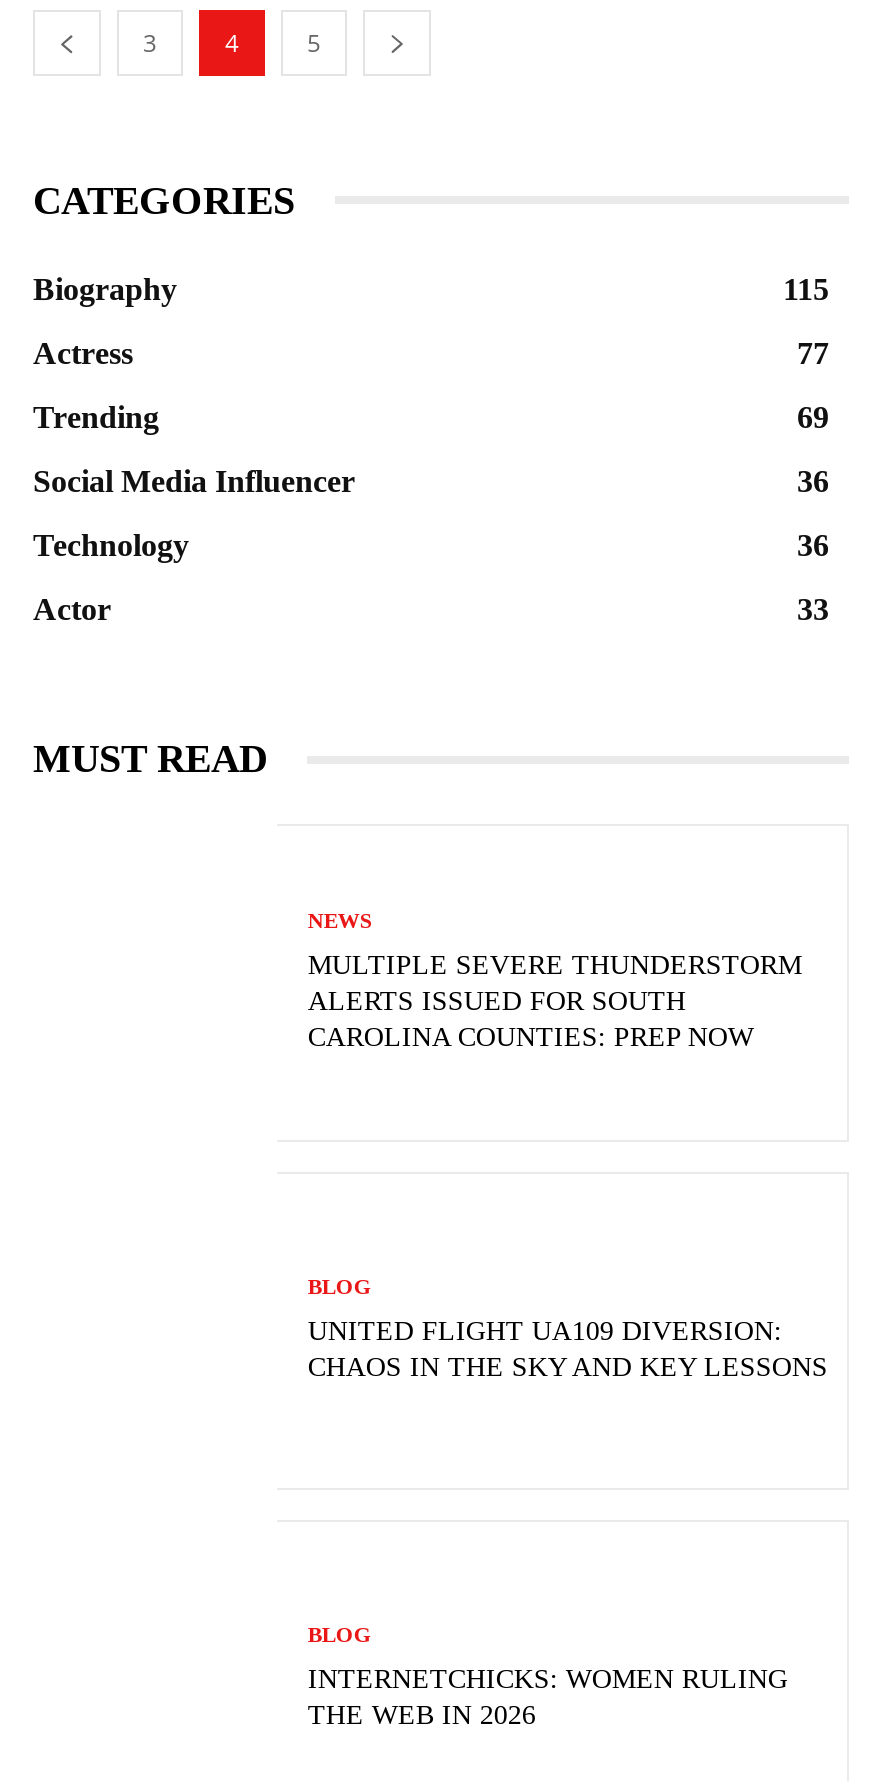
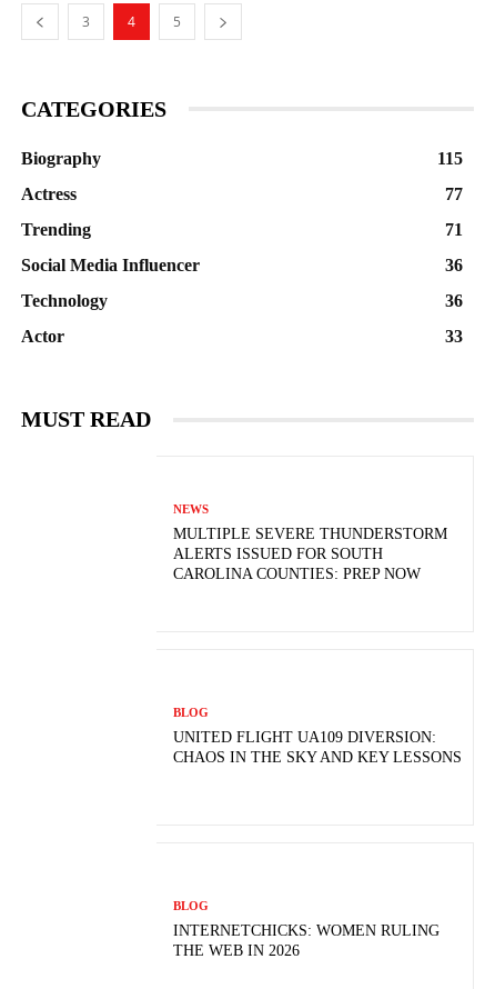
[797,400,829,434] 69 -> [445,220,463,239] 71

